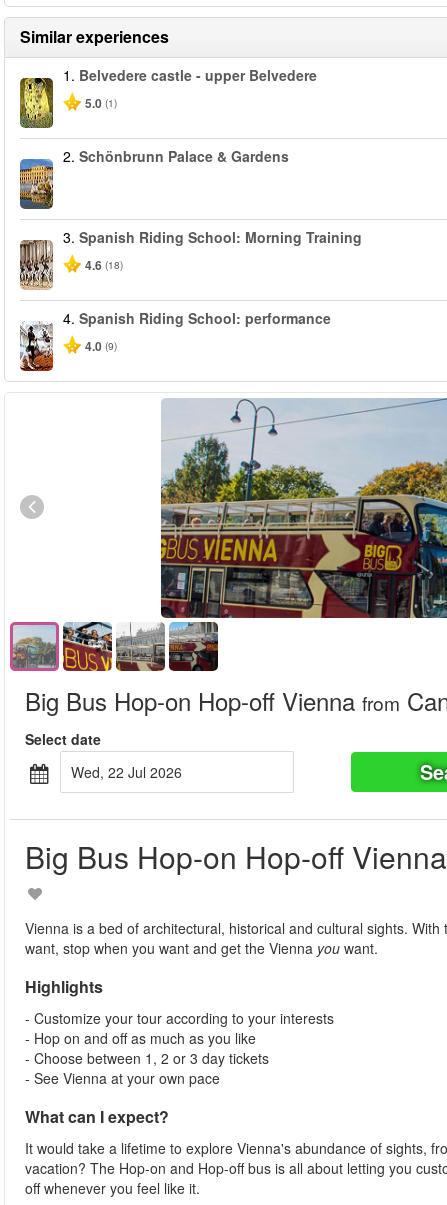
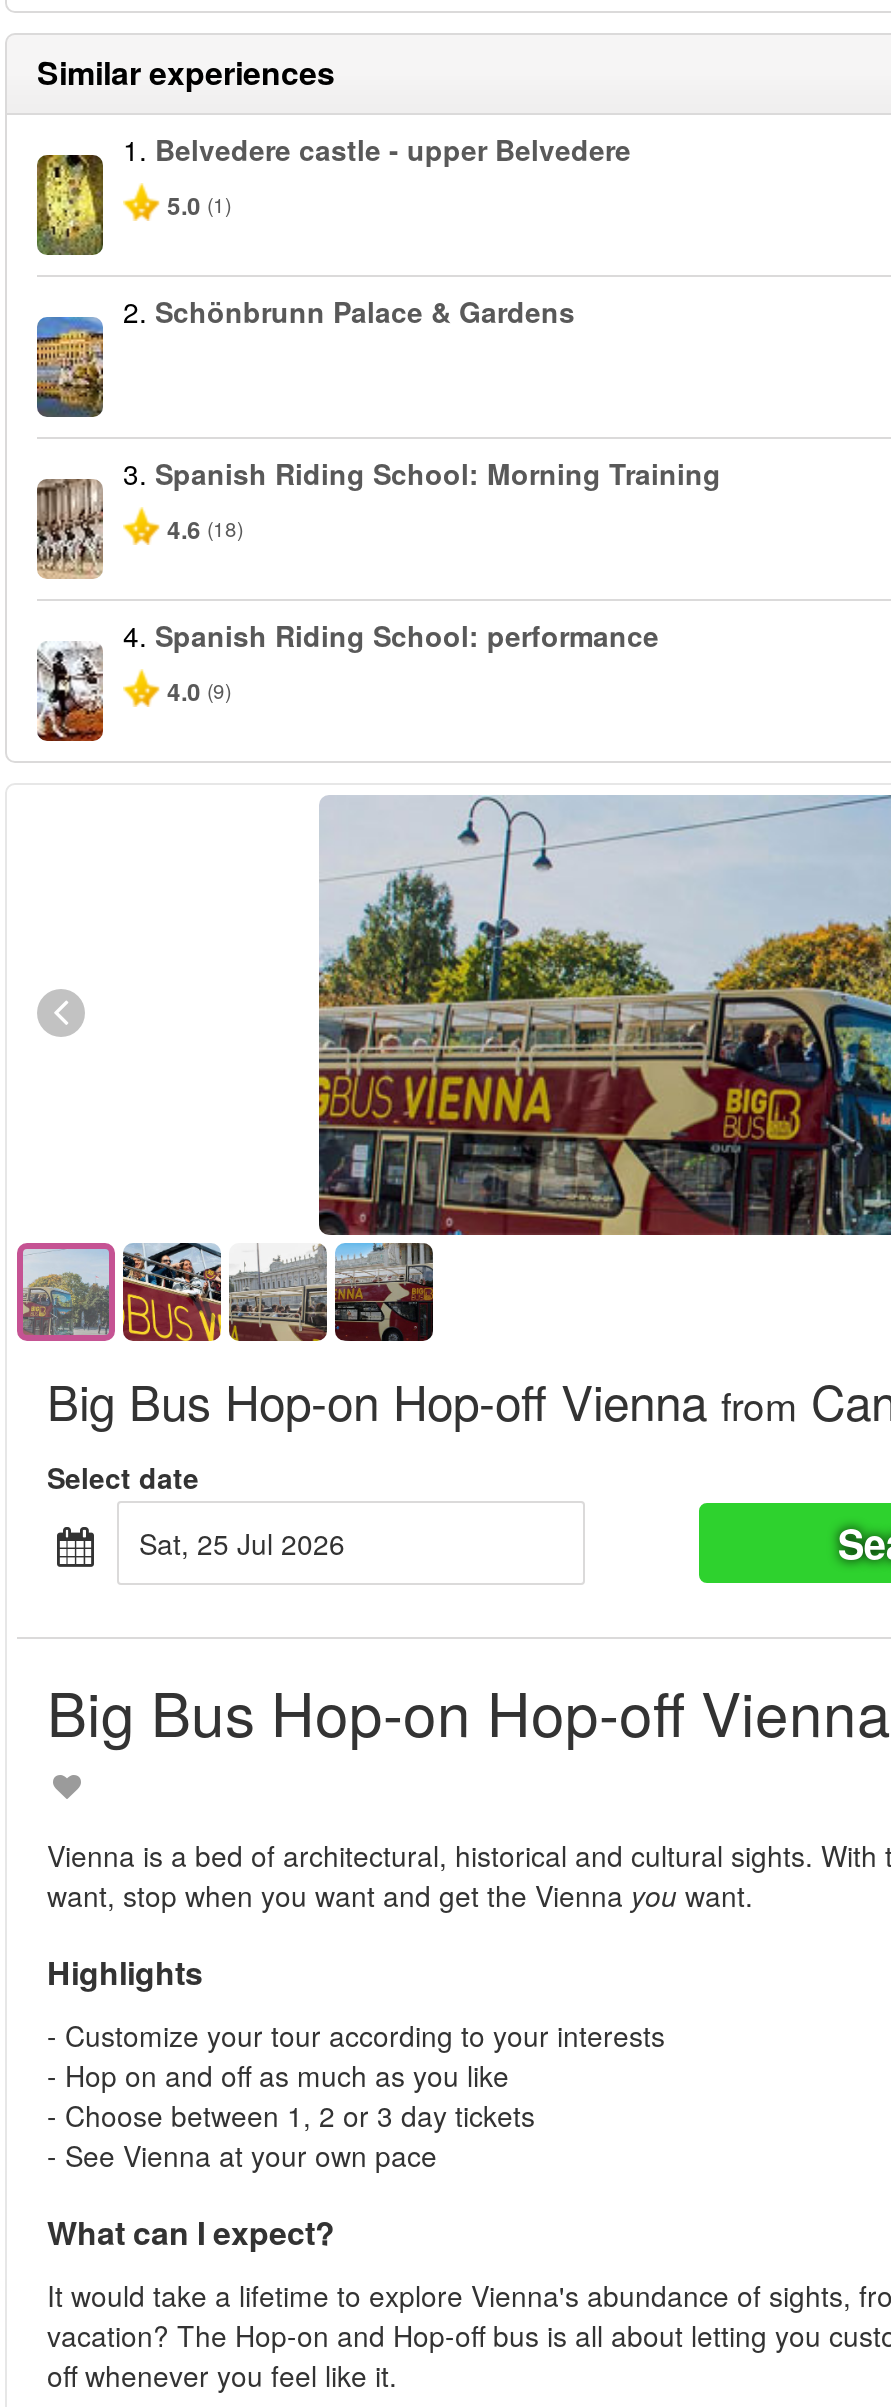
[84,762,182,782] Wed, 22 Jul 2026 -> [157,1523,345,1563] Sat, 25 Jul 2026

